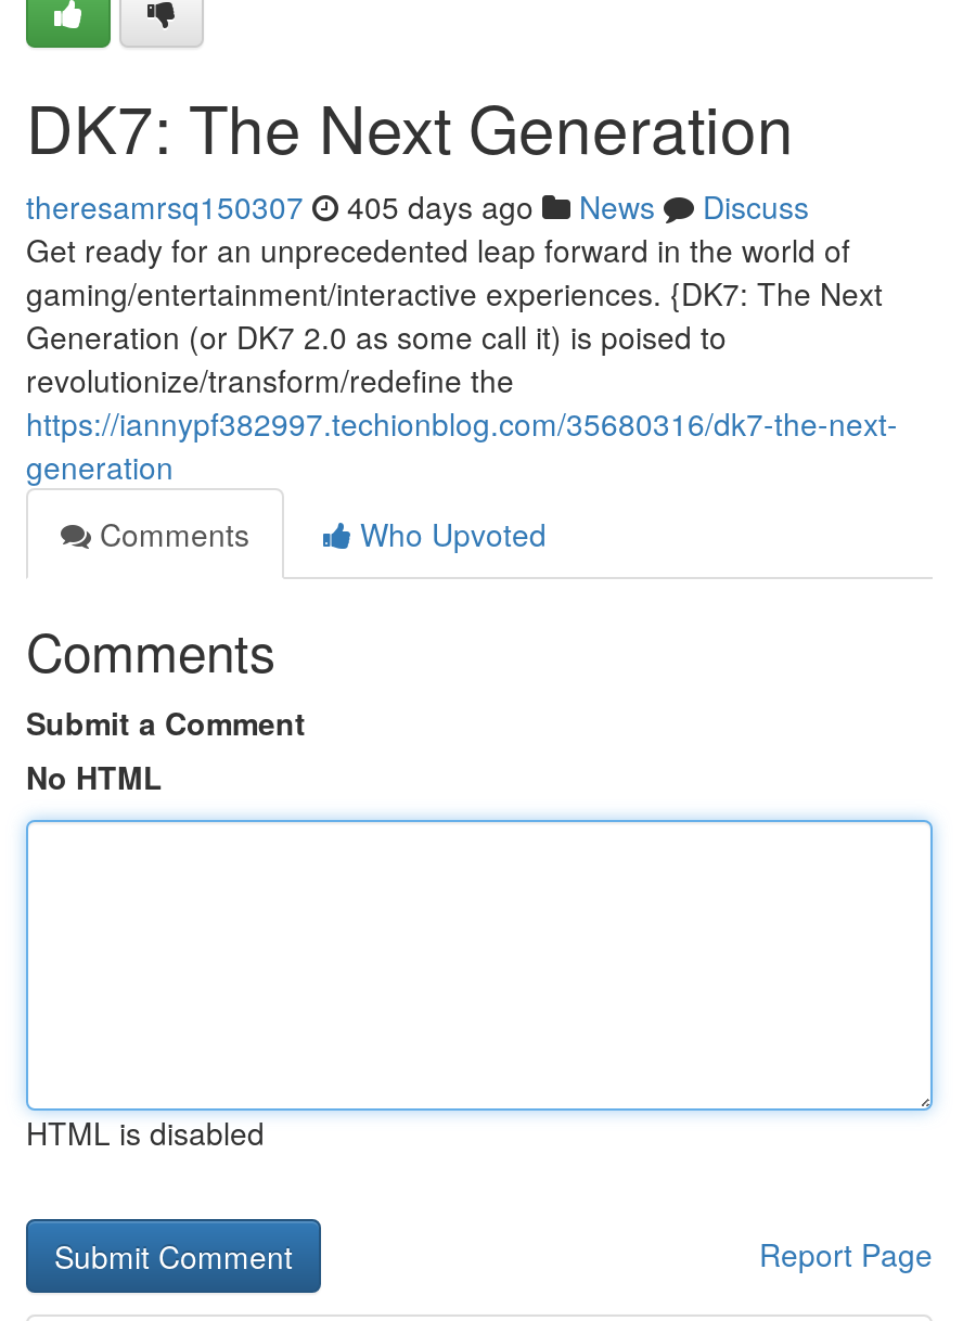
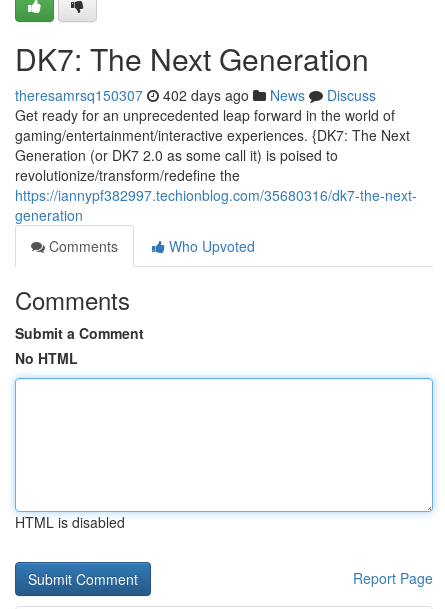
[26,184,809,228] theresamrsq150307 405 days ago News Discuss -> [15,85,376,105] theresamrsq150307 402 days ago News Discuss

